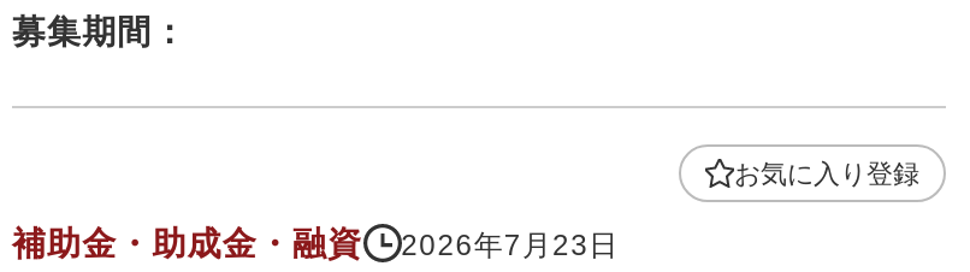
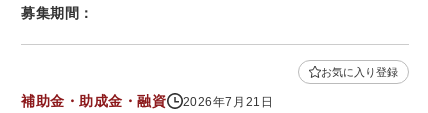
[12,224,619,262] 補助金・助成金・融資 2026年7月23日 -> [21,93,273,109] 補助金・助成金・融資 2026年7月21日

